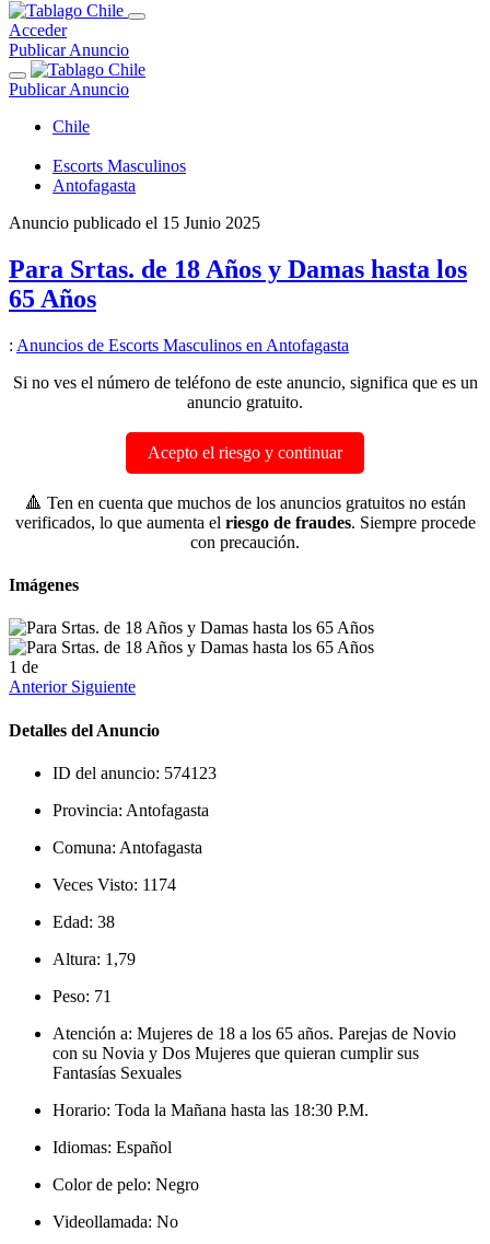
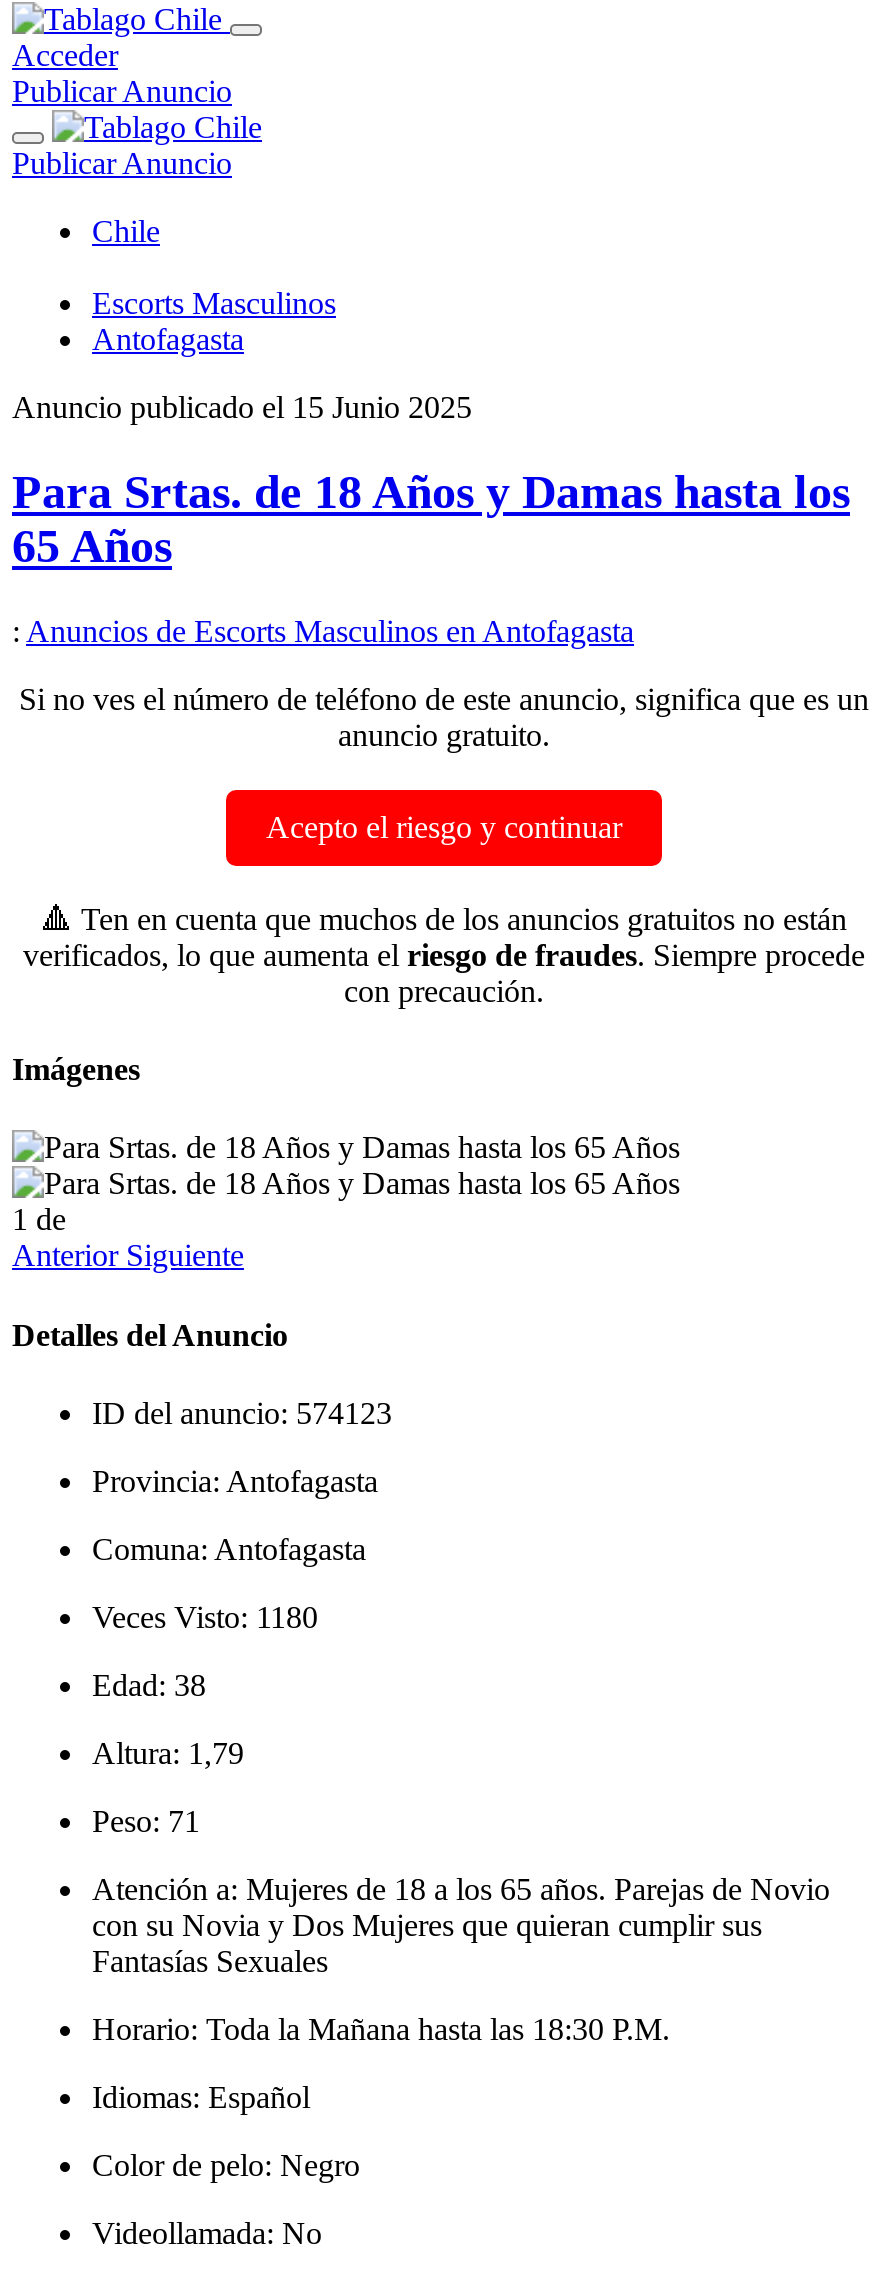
[52,875,176,894] Veces Visto: 1174 -> [92,1600,318,1634] Veces Visto: 1180

